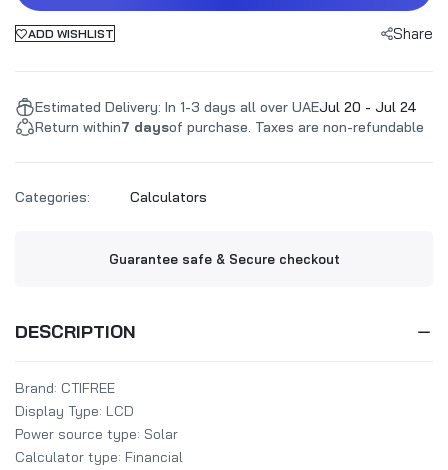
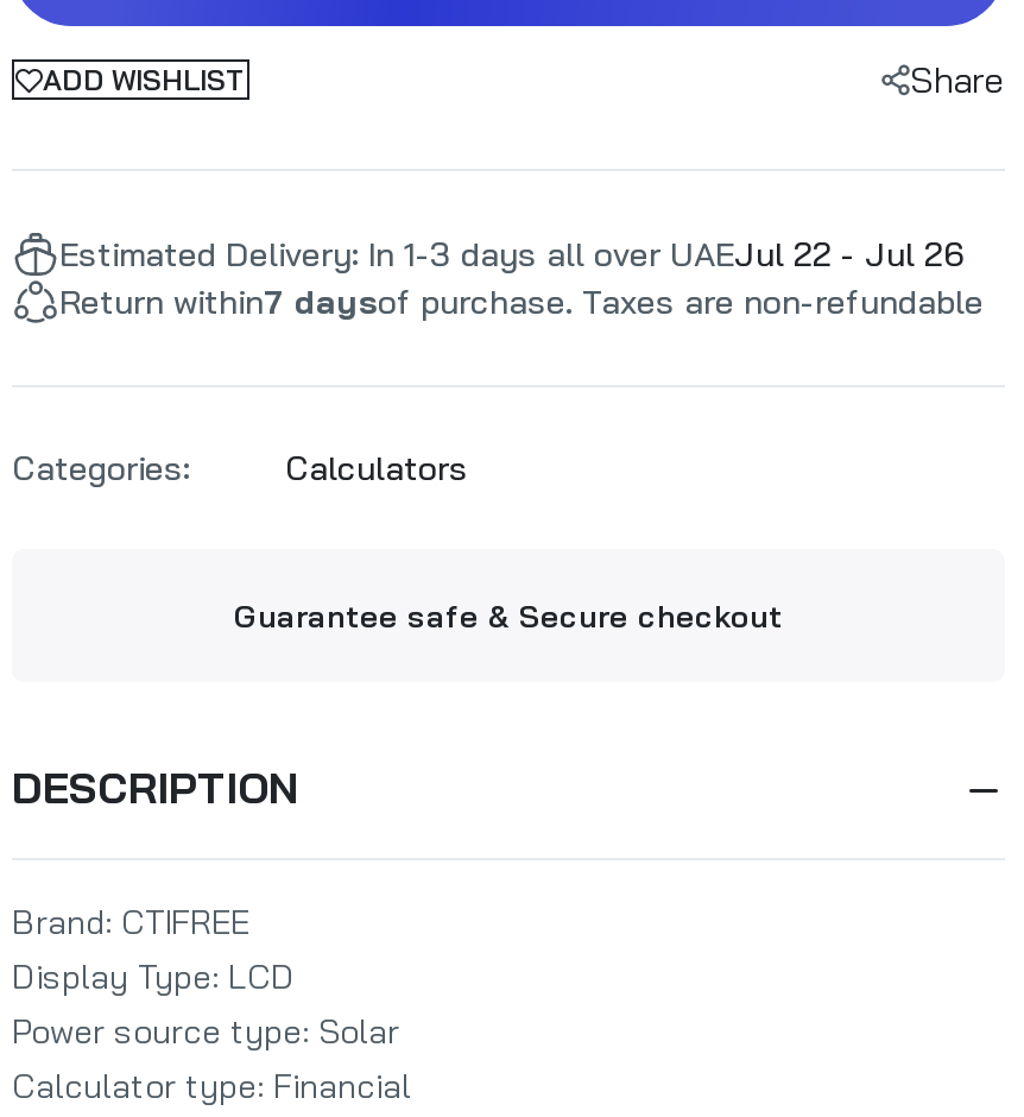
[35,98,417,116] Estimated Delivery: In 1-3 days all over UAEJul 20 - Jul 24 -> [59,233,965,276] Estimated Delivery: In 1-3 days all over UAEJul 22 - Jul 26

